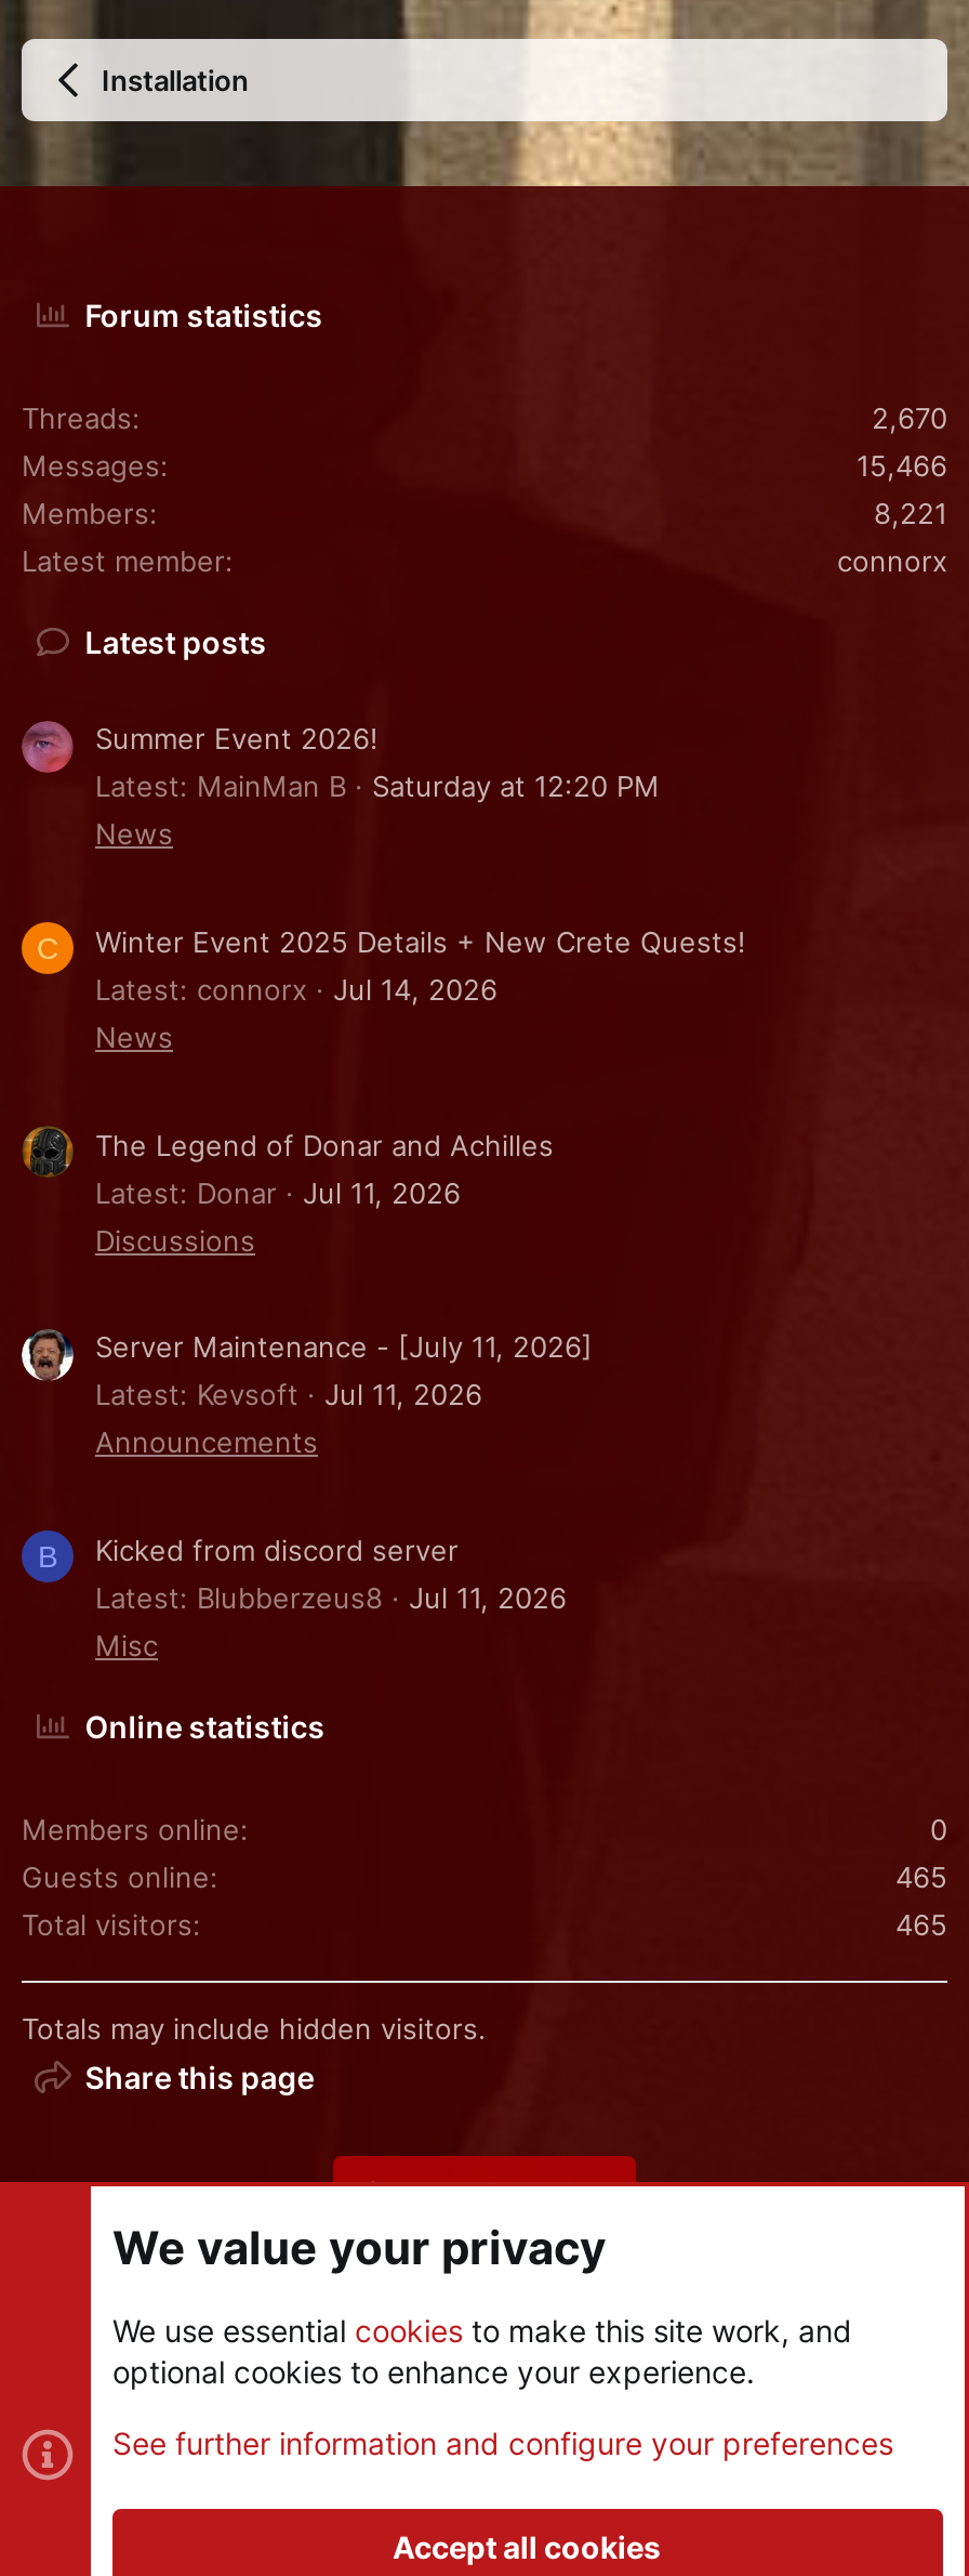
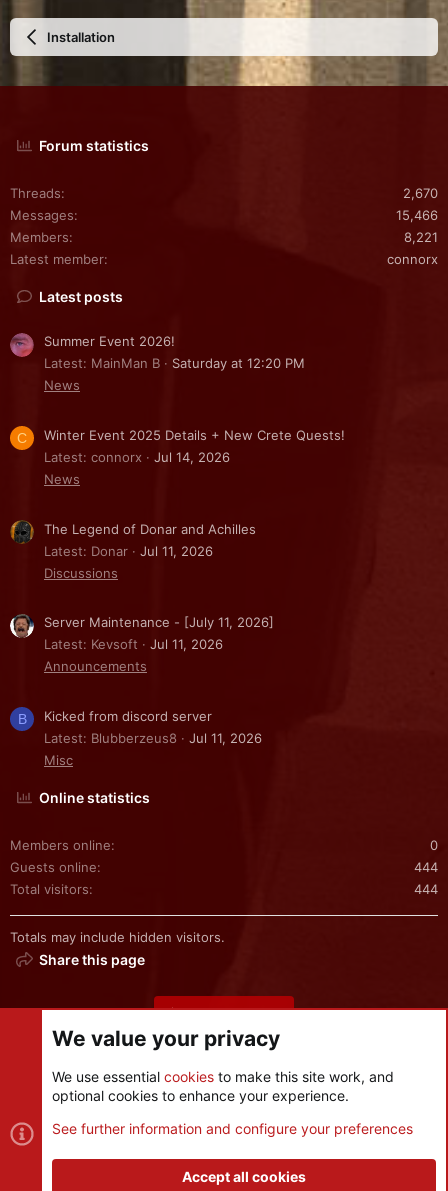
[895,1859,947,1894] 465 -> [414,859,438,875] 444
[895,1907,947,1942] 465 -> [414,881,438,897] 444

